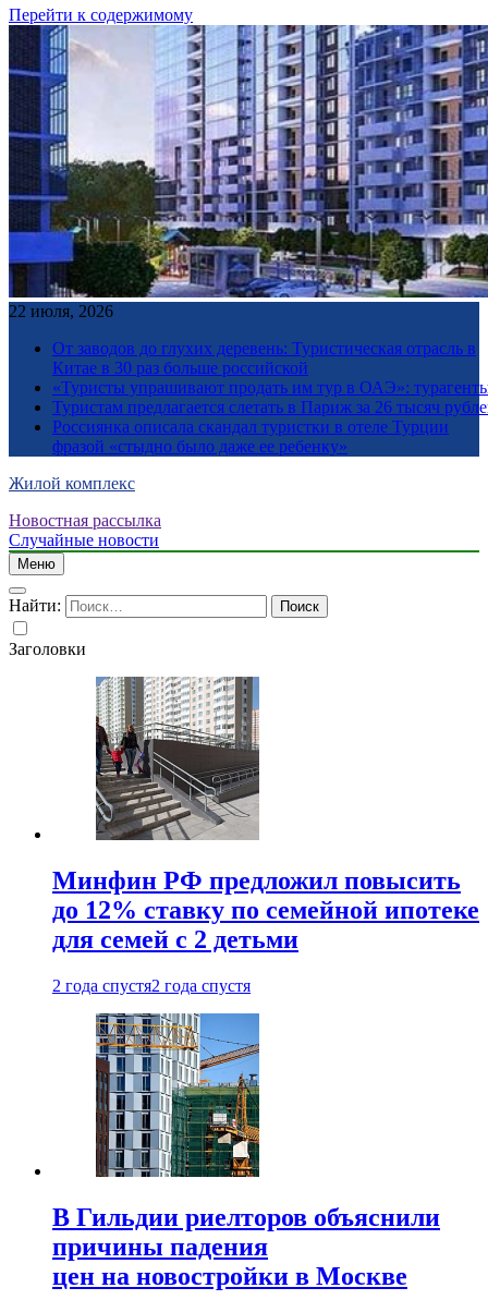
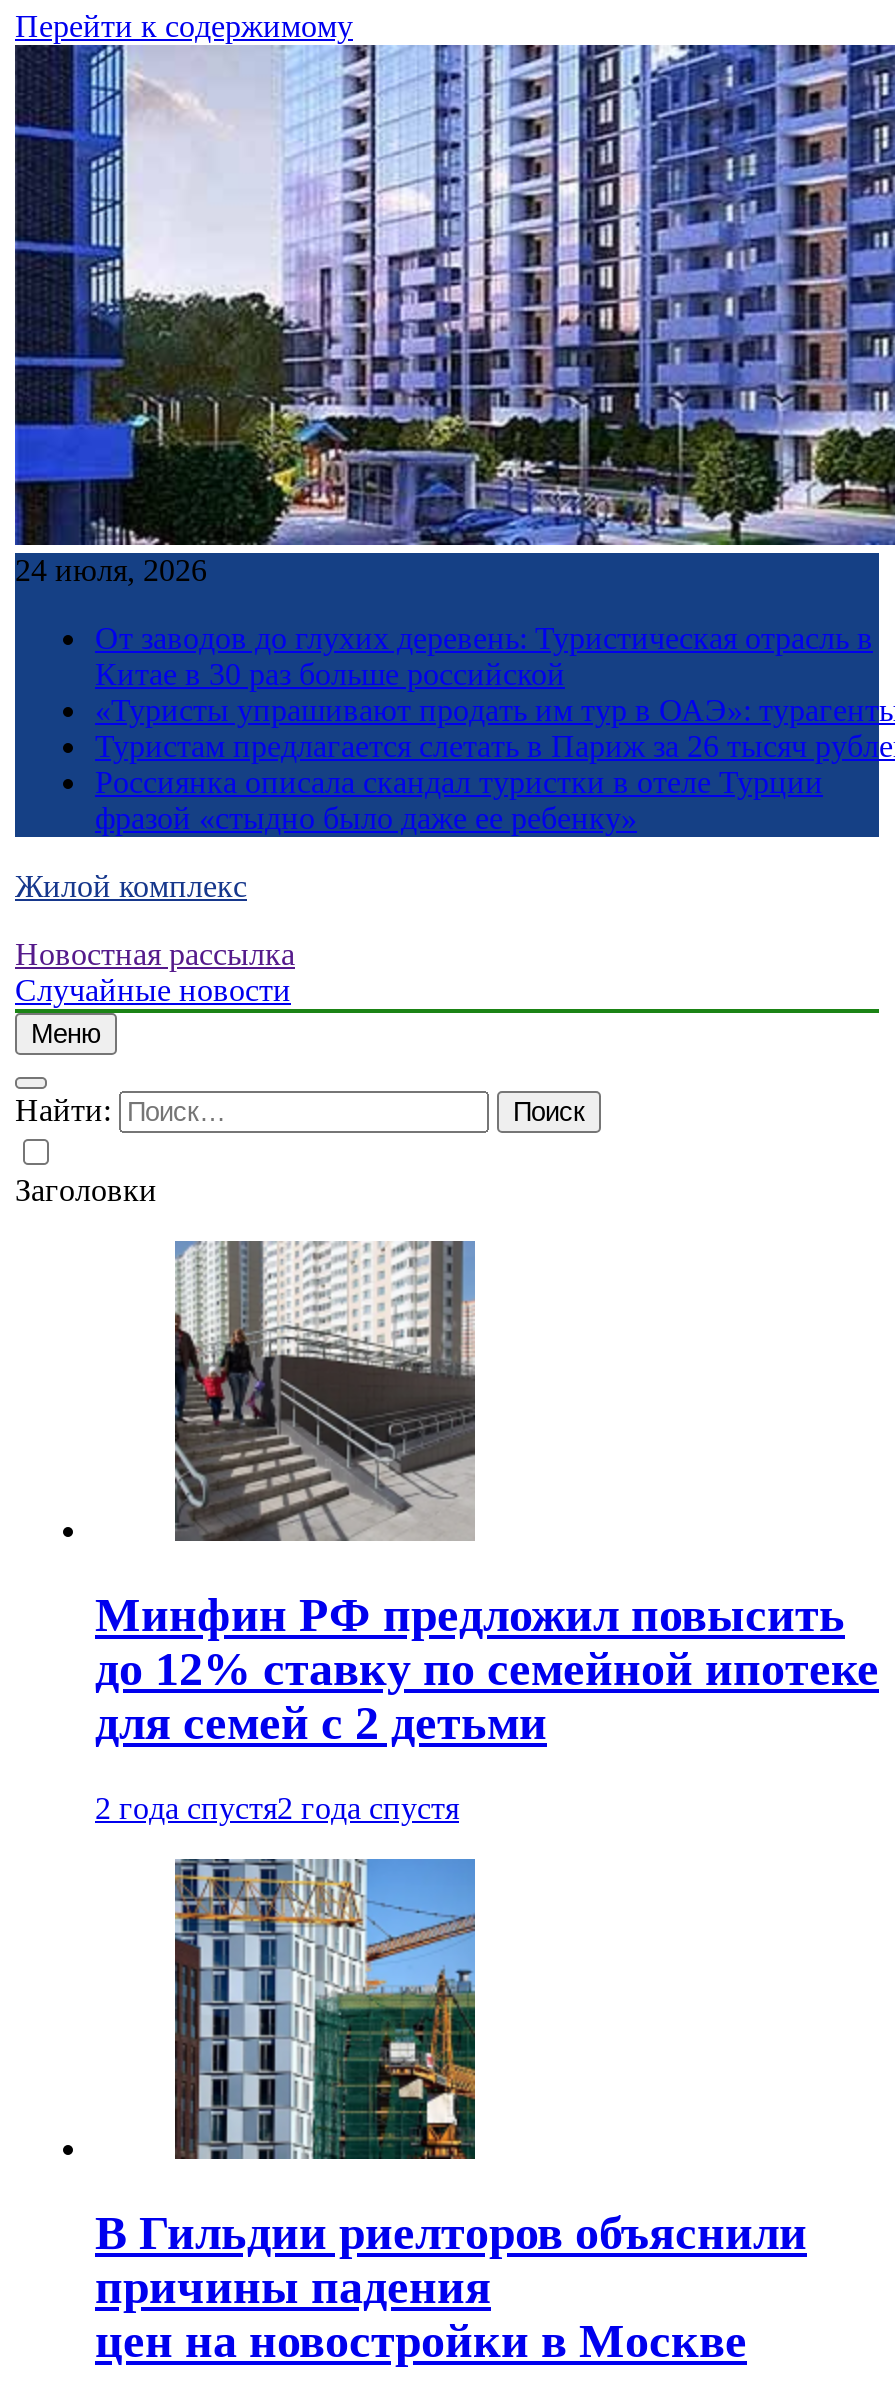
[9,302,113,320] 22 июля, 2026 -> [15,553,207,587] 24 июля, 2026

